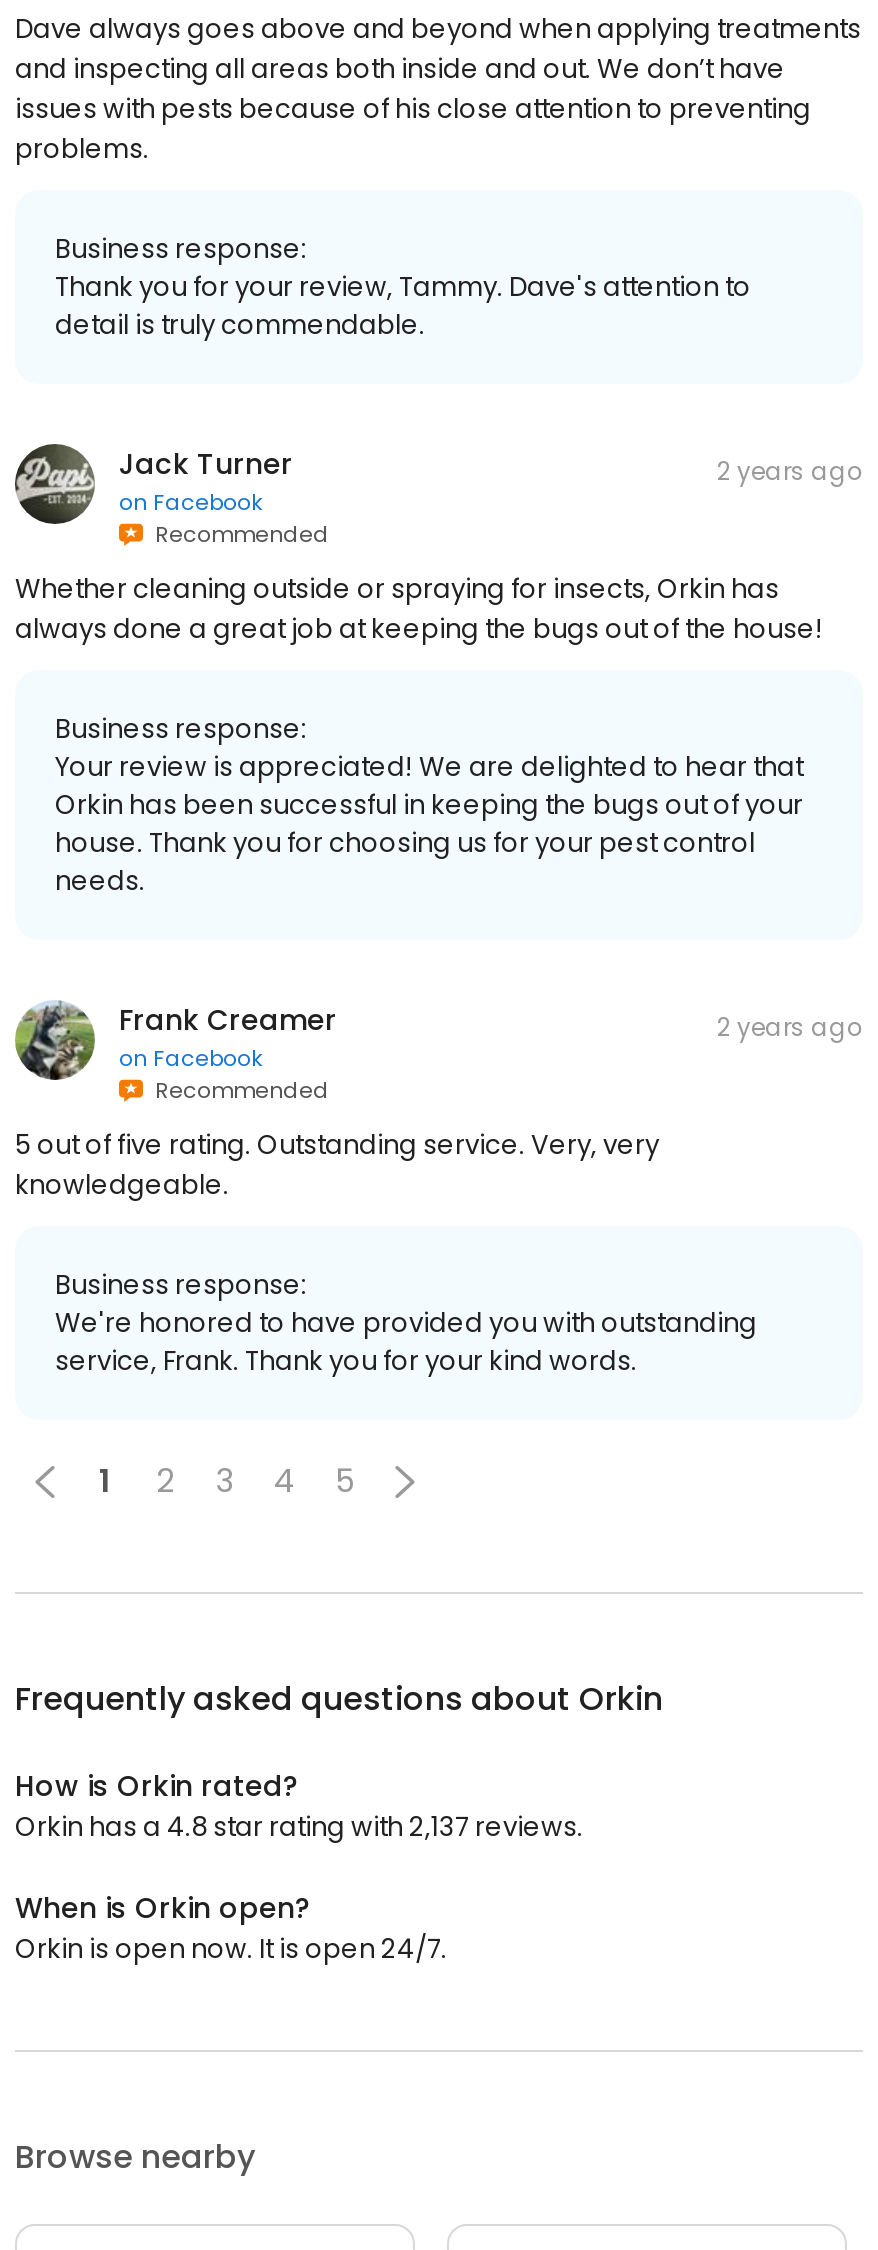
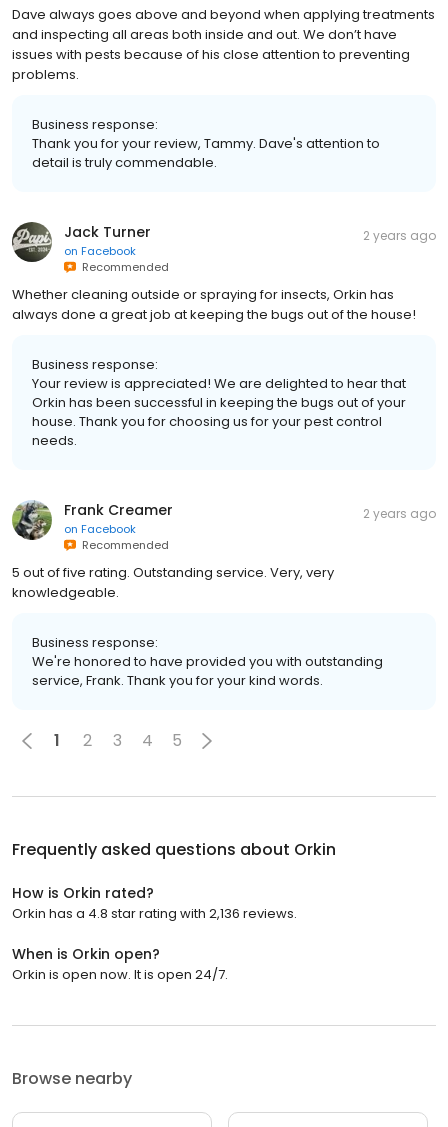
[15,1808,583,1846] Orkin has a 4.8 star rating with 2,137 reviews. -> [12,904,297,923] Orkin has a 4.8 star rating with 2,136 reviews.

